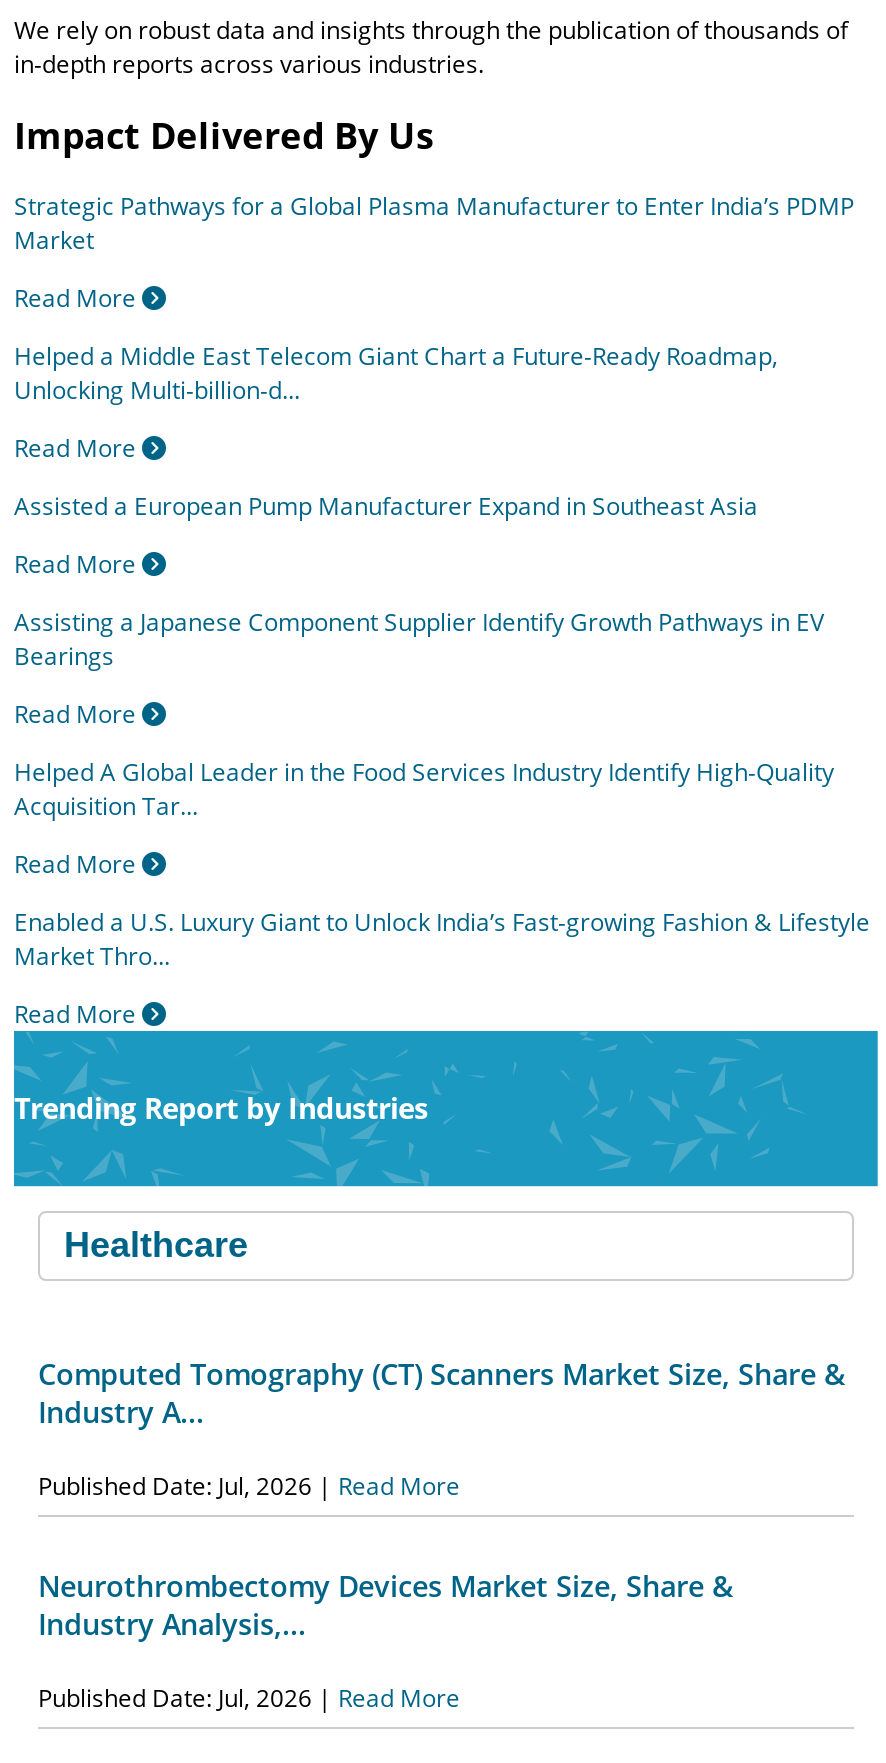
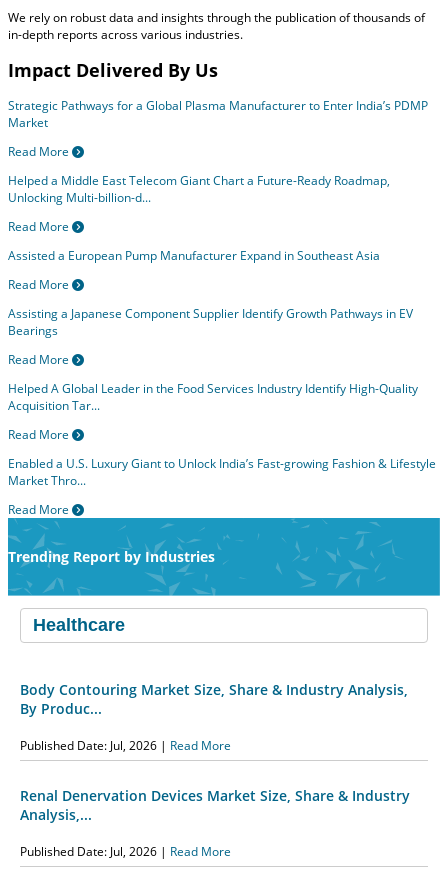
[38,1355,844,1431] Computed Tomography (CT) Scanners Market Size, Share & | Industry A... -> [20,680,408,718] Body Contouring Market Size, Share & Industry Analysis, | By Produc...
[38,1567,732,1643] Neurothrombectomy Devices Market Size, Share & | Industry Analysis,... -> [20,786,410,824] Renal Denervation Devices Market Size, Share & Industry | Analysis,...

